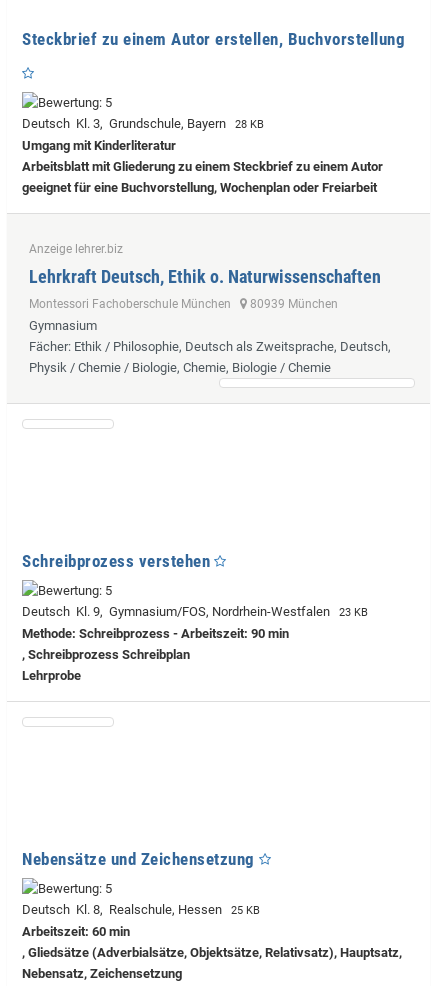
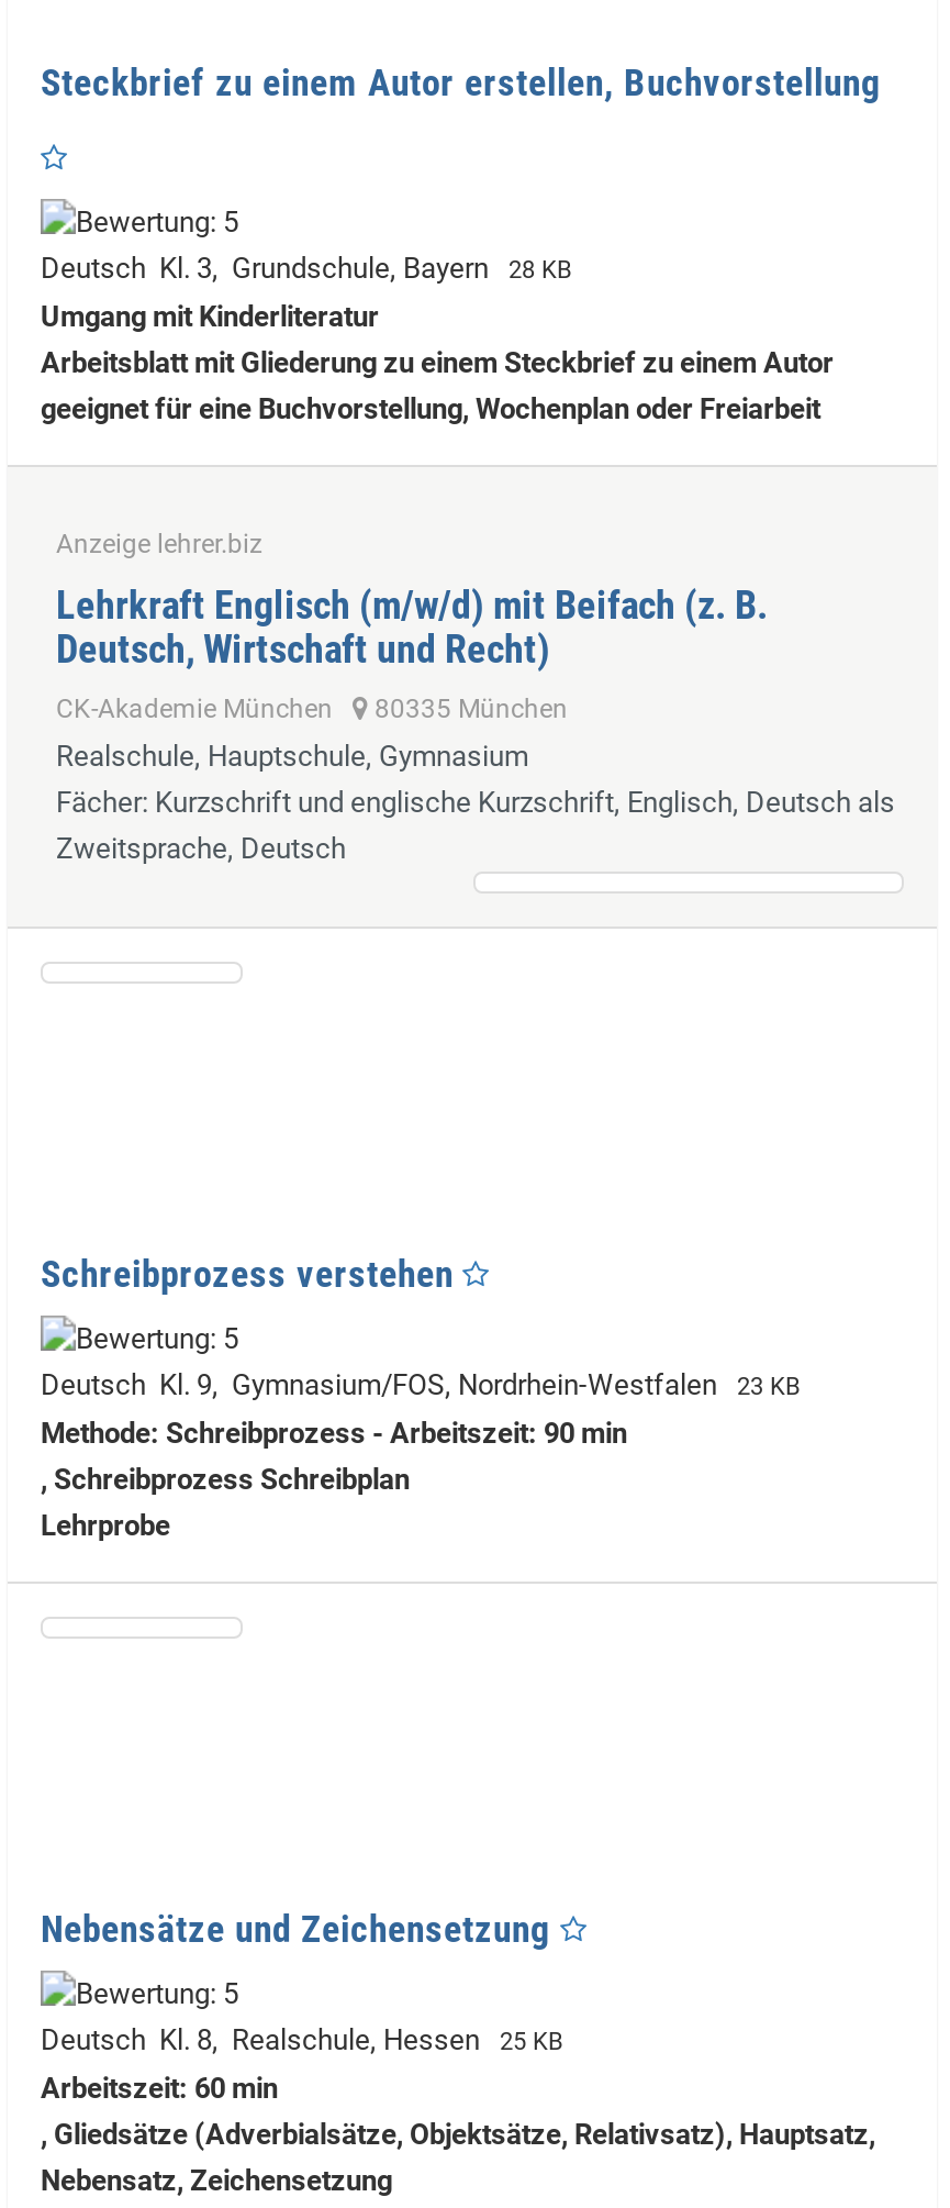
[29,266,381,287] Lehrkraft Deutsch, Ethik o. Naturwissenschaften -> [56,582,768,672] Lehrkraft Englisch (m/w/d) mit Beifach (z. B. | Deutsch, Wirtschaft und Recht)
[29,297,338,311] Montessori Fachoberschule München 80939 München -> [56,694,568,725] CK-Akademie München 80335 München
[29,318,391,375] Gymnasium | Fächer: Ethik / Philosophie, Deutsch als Zweitsprache, Deutsch, | Physik / Chemie / Biologie, Chemie, Biologie / Chemie -> [56,740,895,865] Realschule, Hauptschule, Gymnasium | Fächer: Kurzschrift und englische Kurzschrift, Englisch, Deutsch als | Zweitsprache, Deutsch

